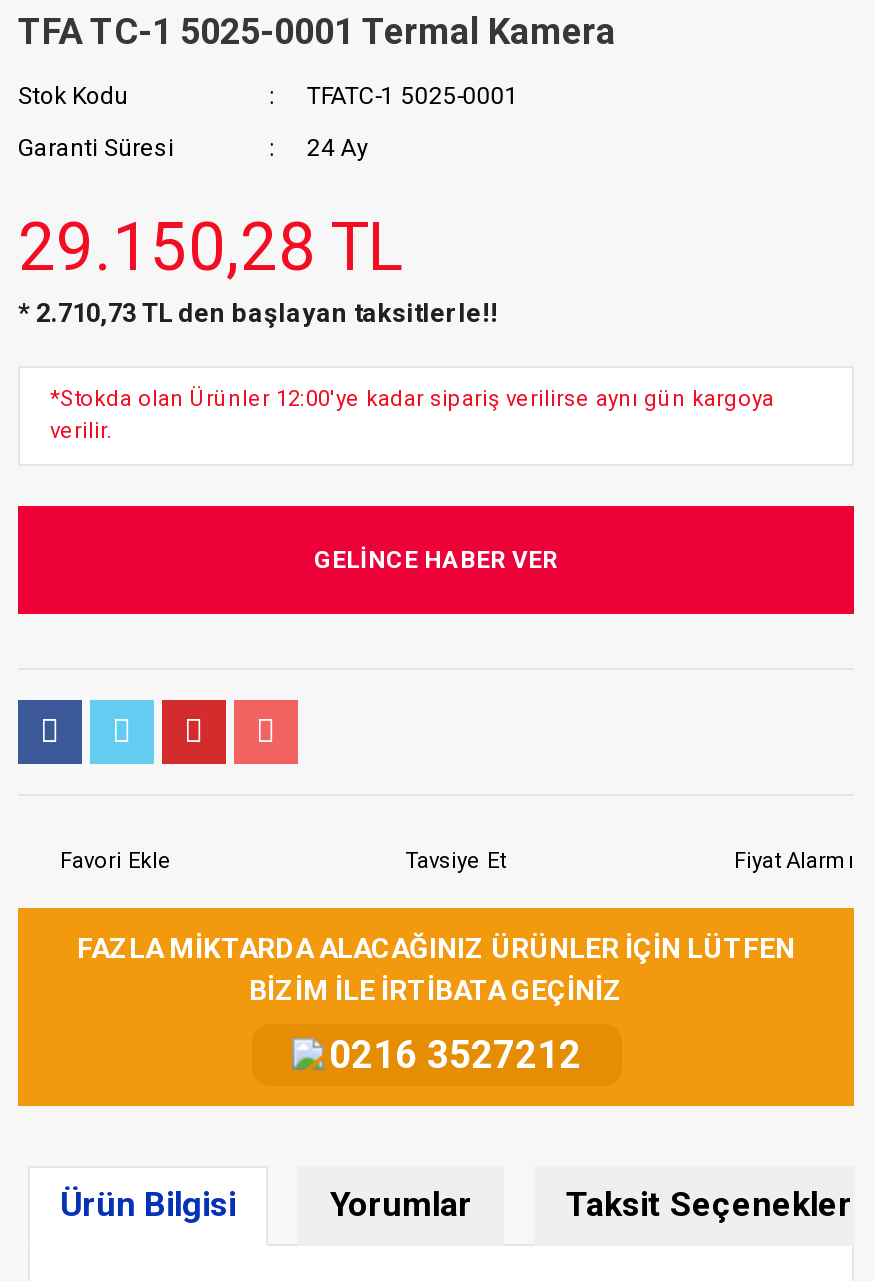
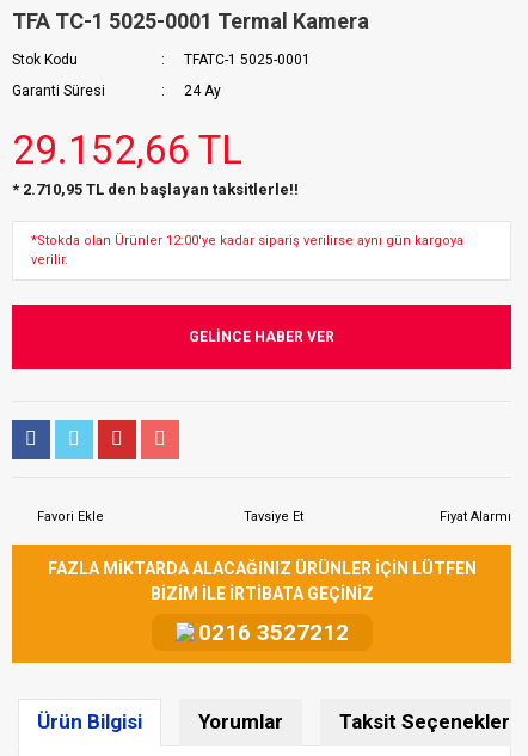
[18,207,404,285] 29.150,28 TL -> [12,126,242,173] 29.152,66 TL
[18,297,498,327] * 2.710,73 TL den başlayan taksitlerle!! -> [12,180,299,198] * 2.710,95 TL den başlayan taksitlerle!!

